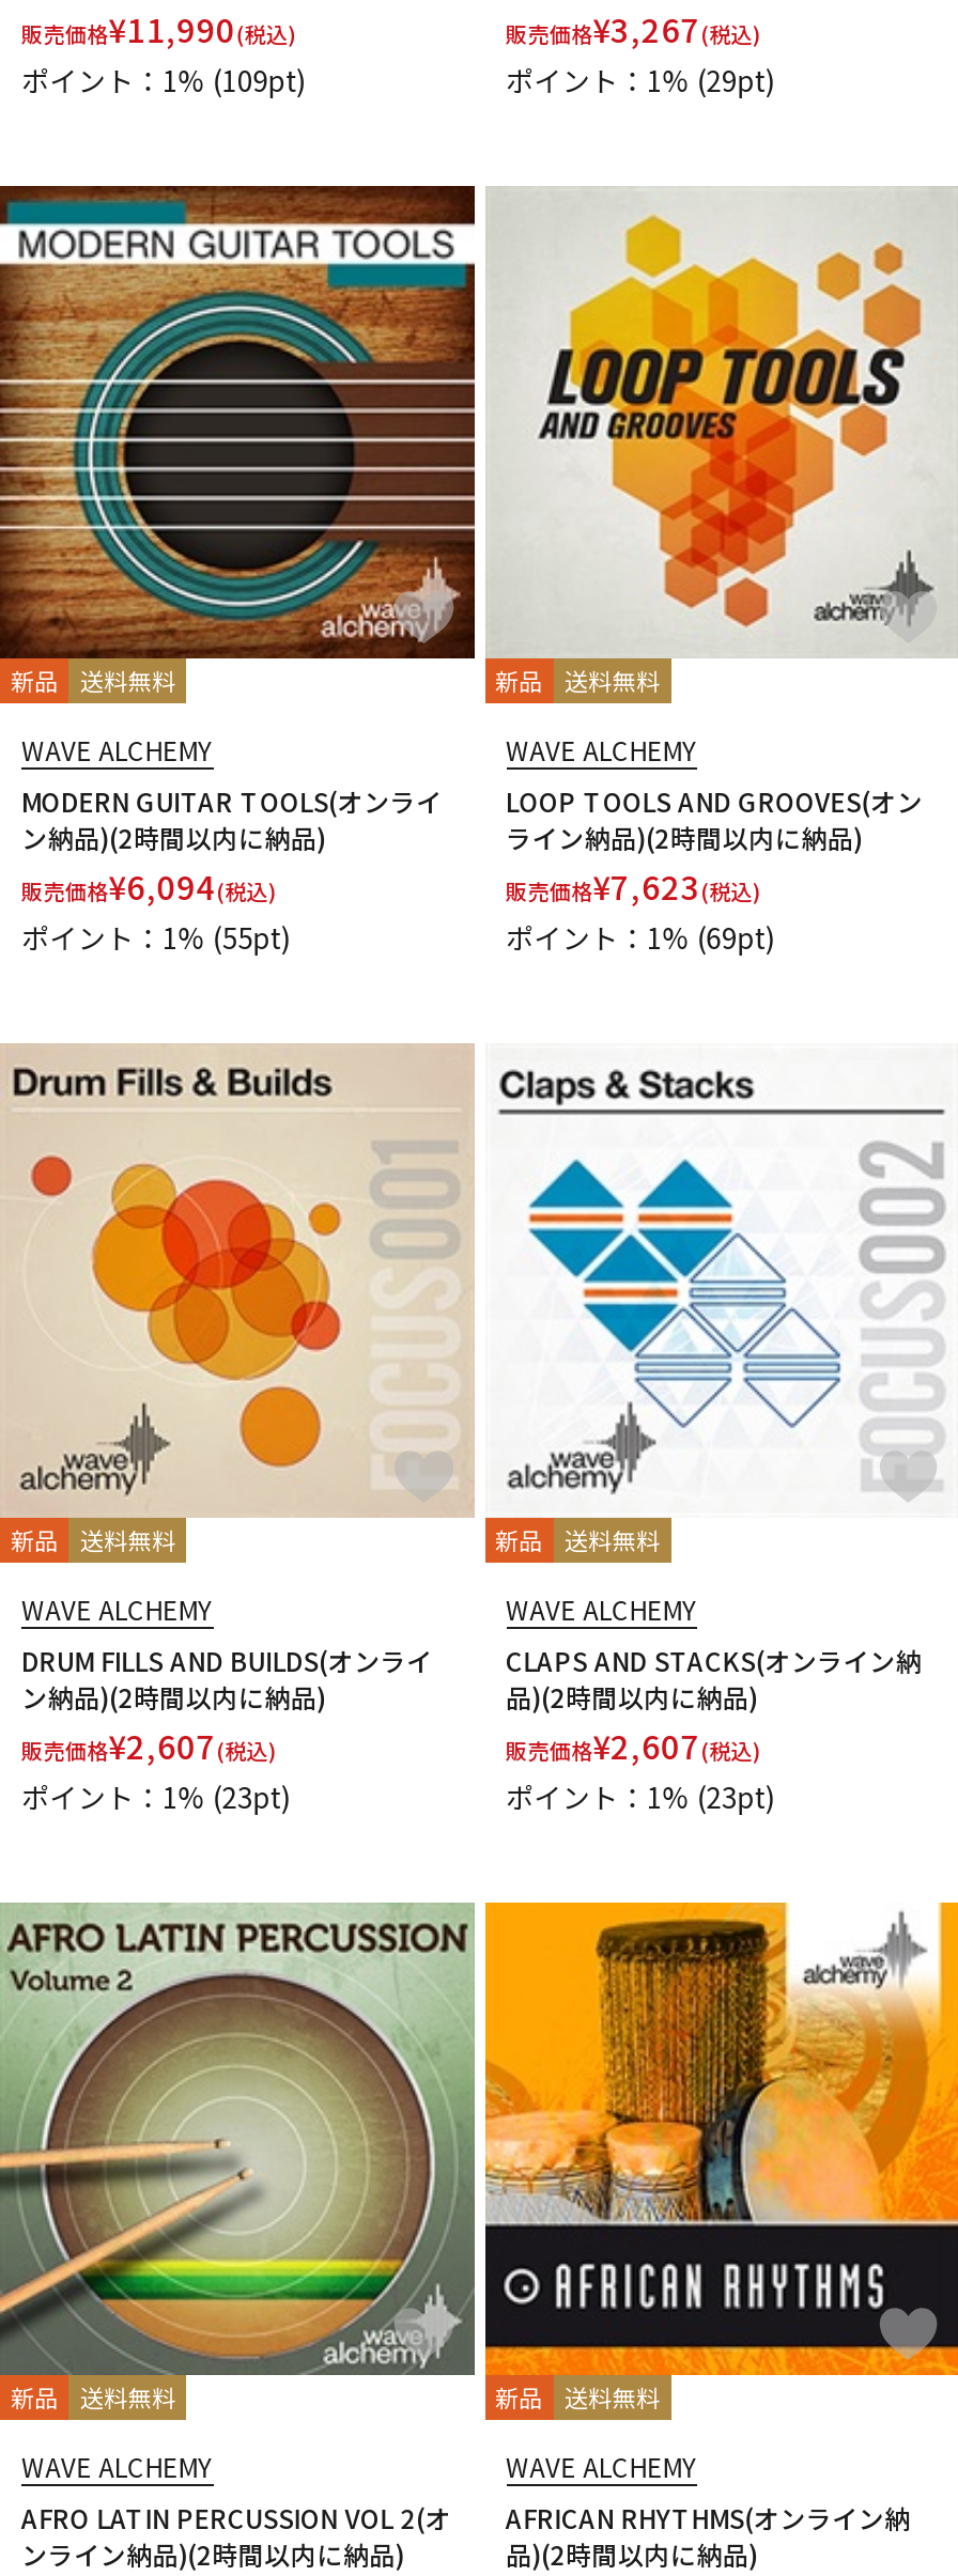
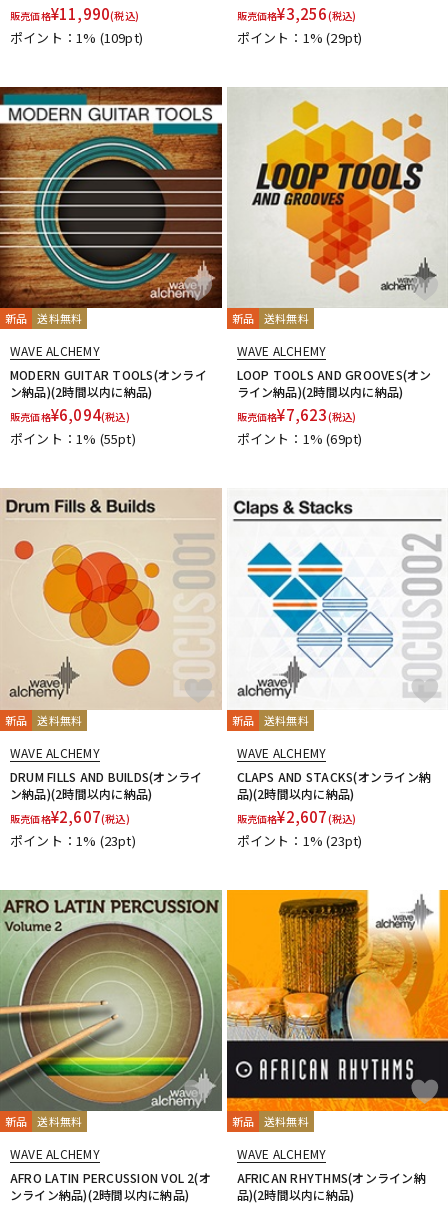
[506,6,762,50] 販売価格¥3,267(税込) -> [236,3,356,24] 販売価格¥3,256(税込)

